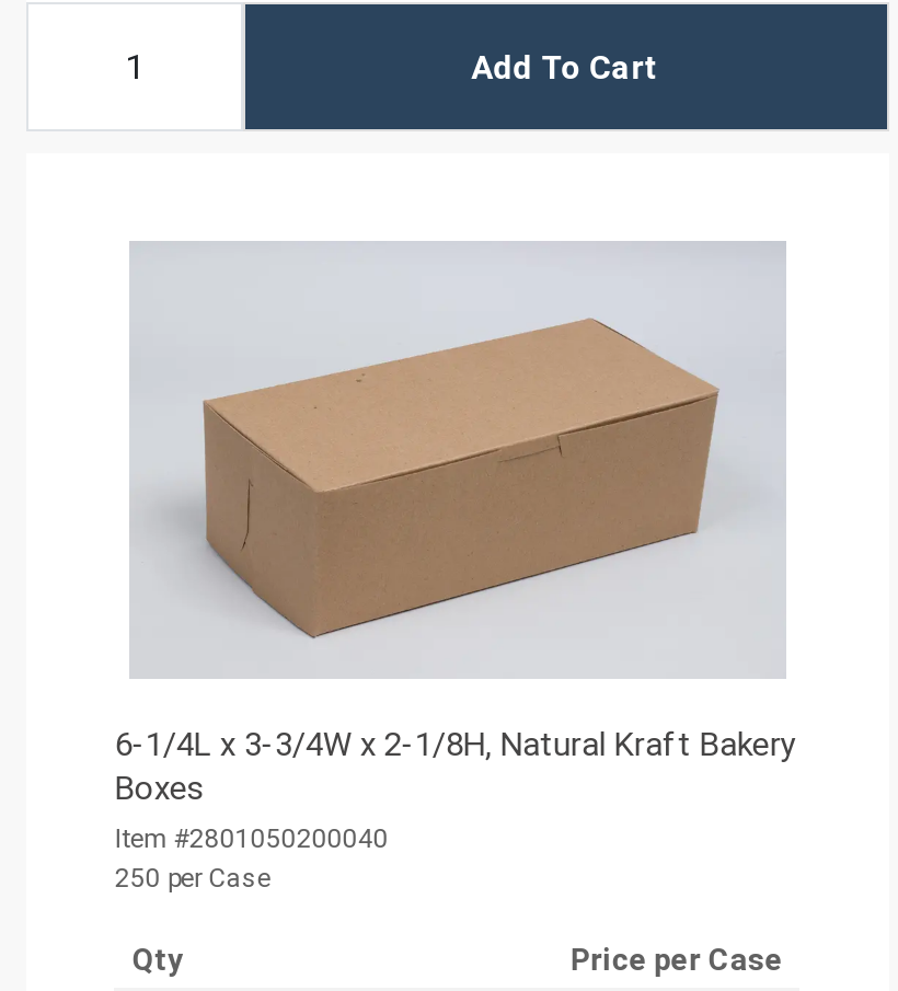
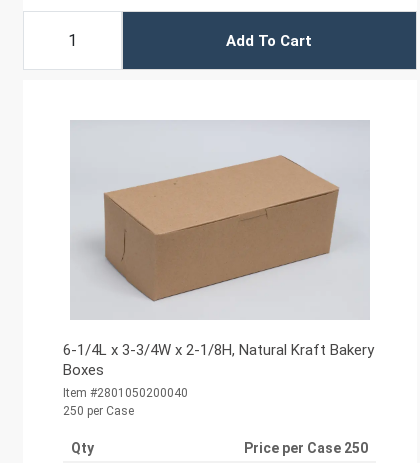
[570,942,783,977] Price per Case -> [244,440,368,456] Price per Case 250

